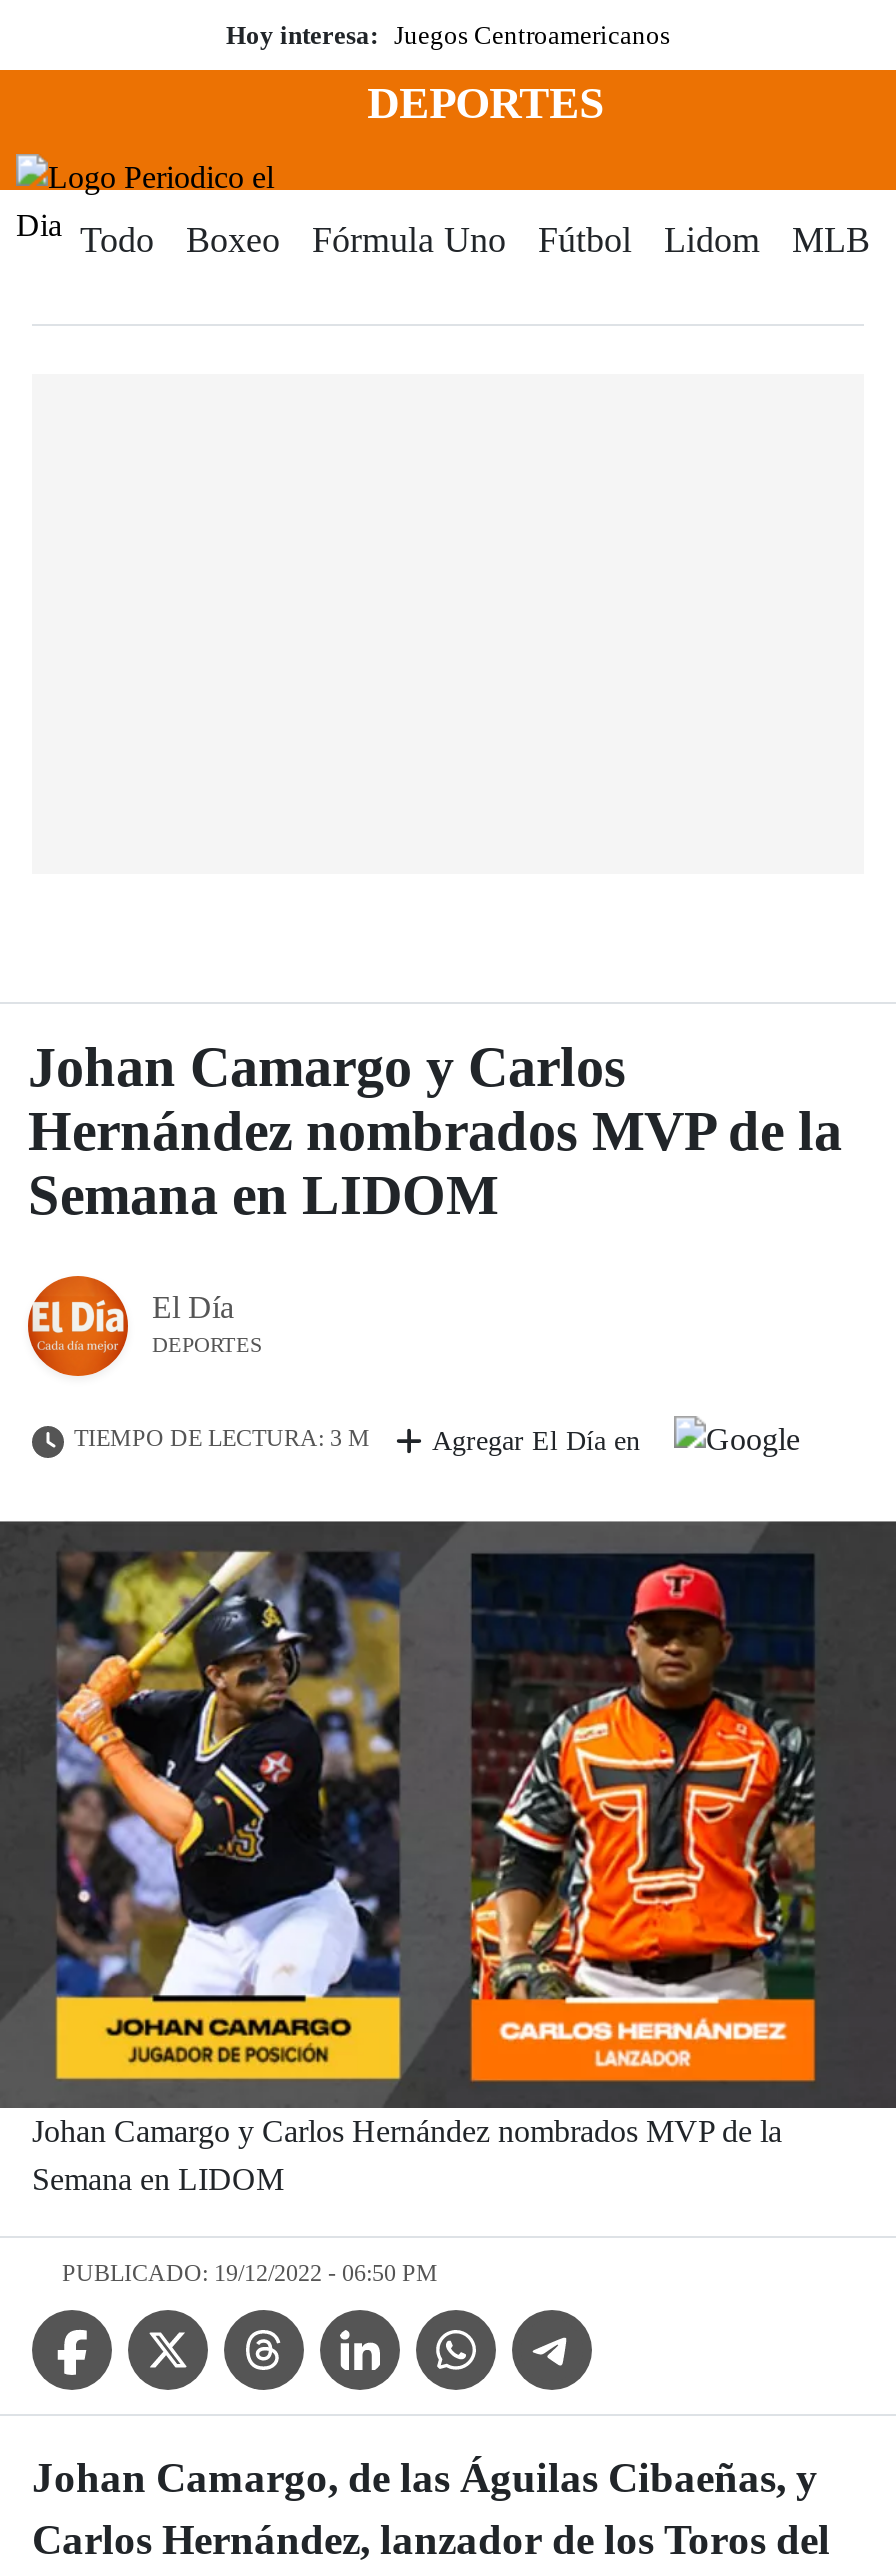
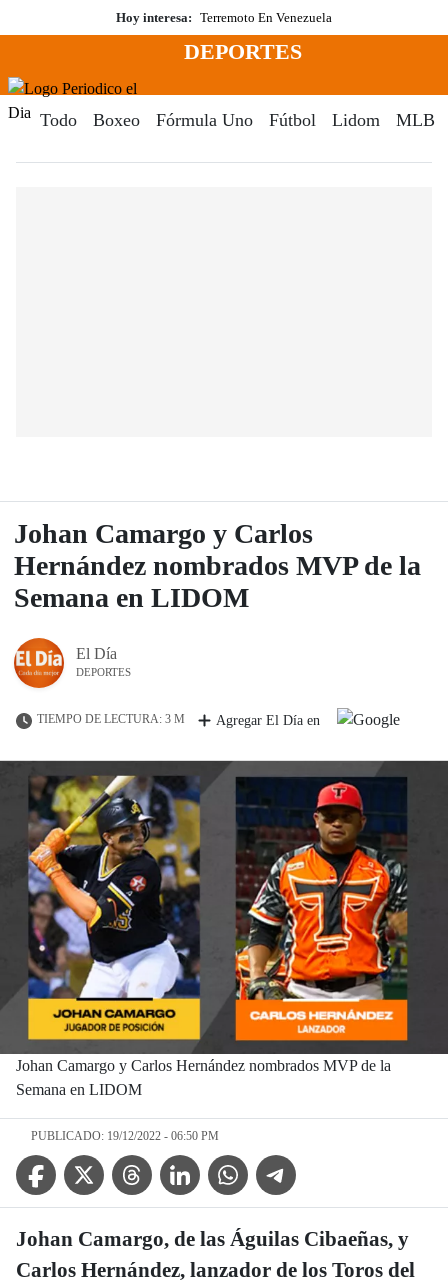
[226,20,670,50] Hoy interesa: Juegos Centroamericanos -> [116,10,332,25] Hoy interesa: Terremoto En Venezuela

